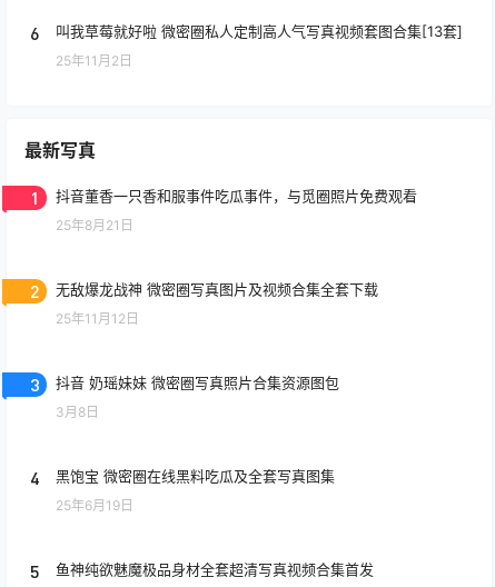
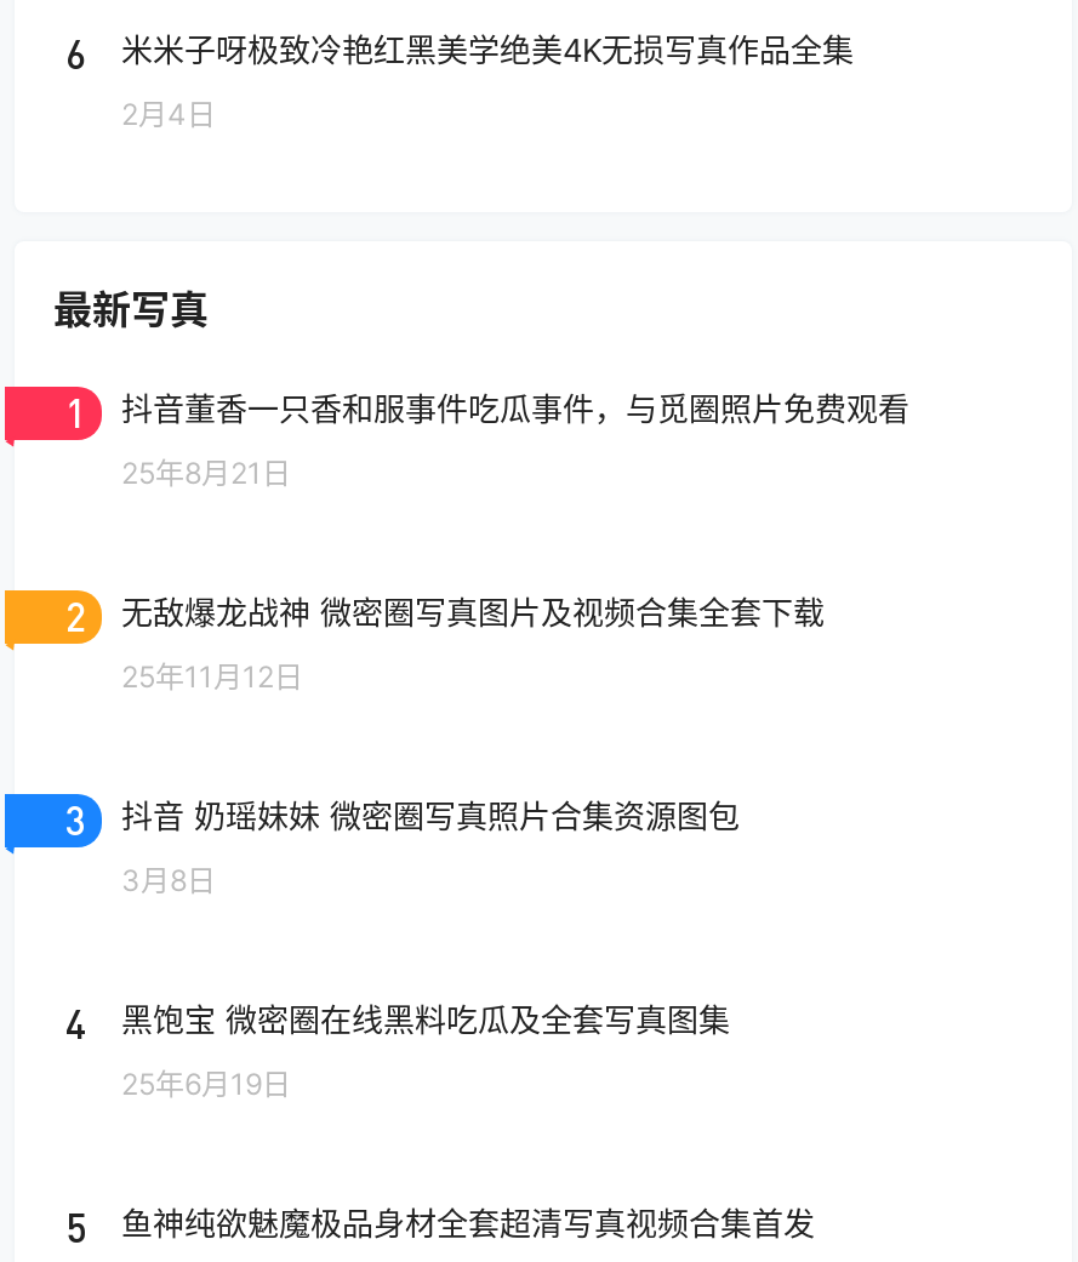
[56,23,463,40] 叫我草莓就好啦 微密圈私人定制高人气写真视频套图合集[13套] -> [121,31,854,70] 米米子呀极致冷艳红黑美学绝美4K无损写真作品全集
[56,53,132,69] 25年11月2日 -> [121,96,216,133] 2月4日

